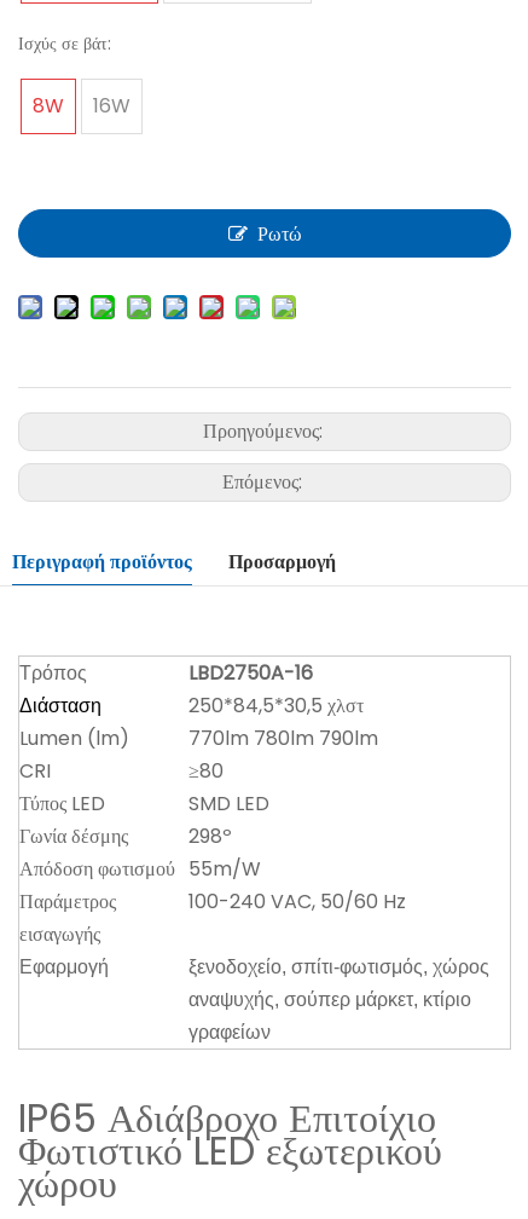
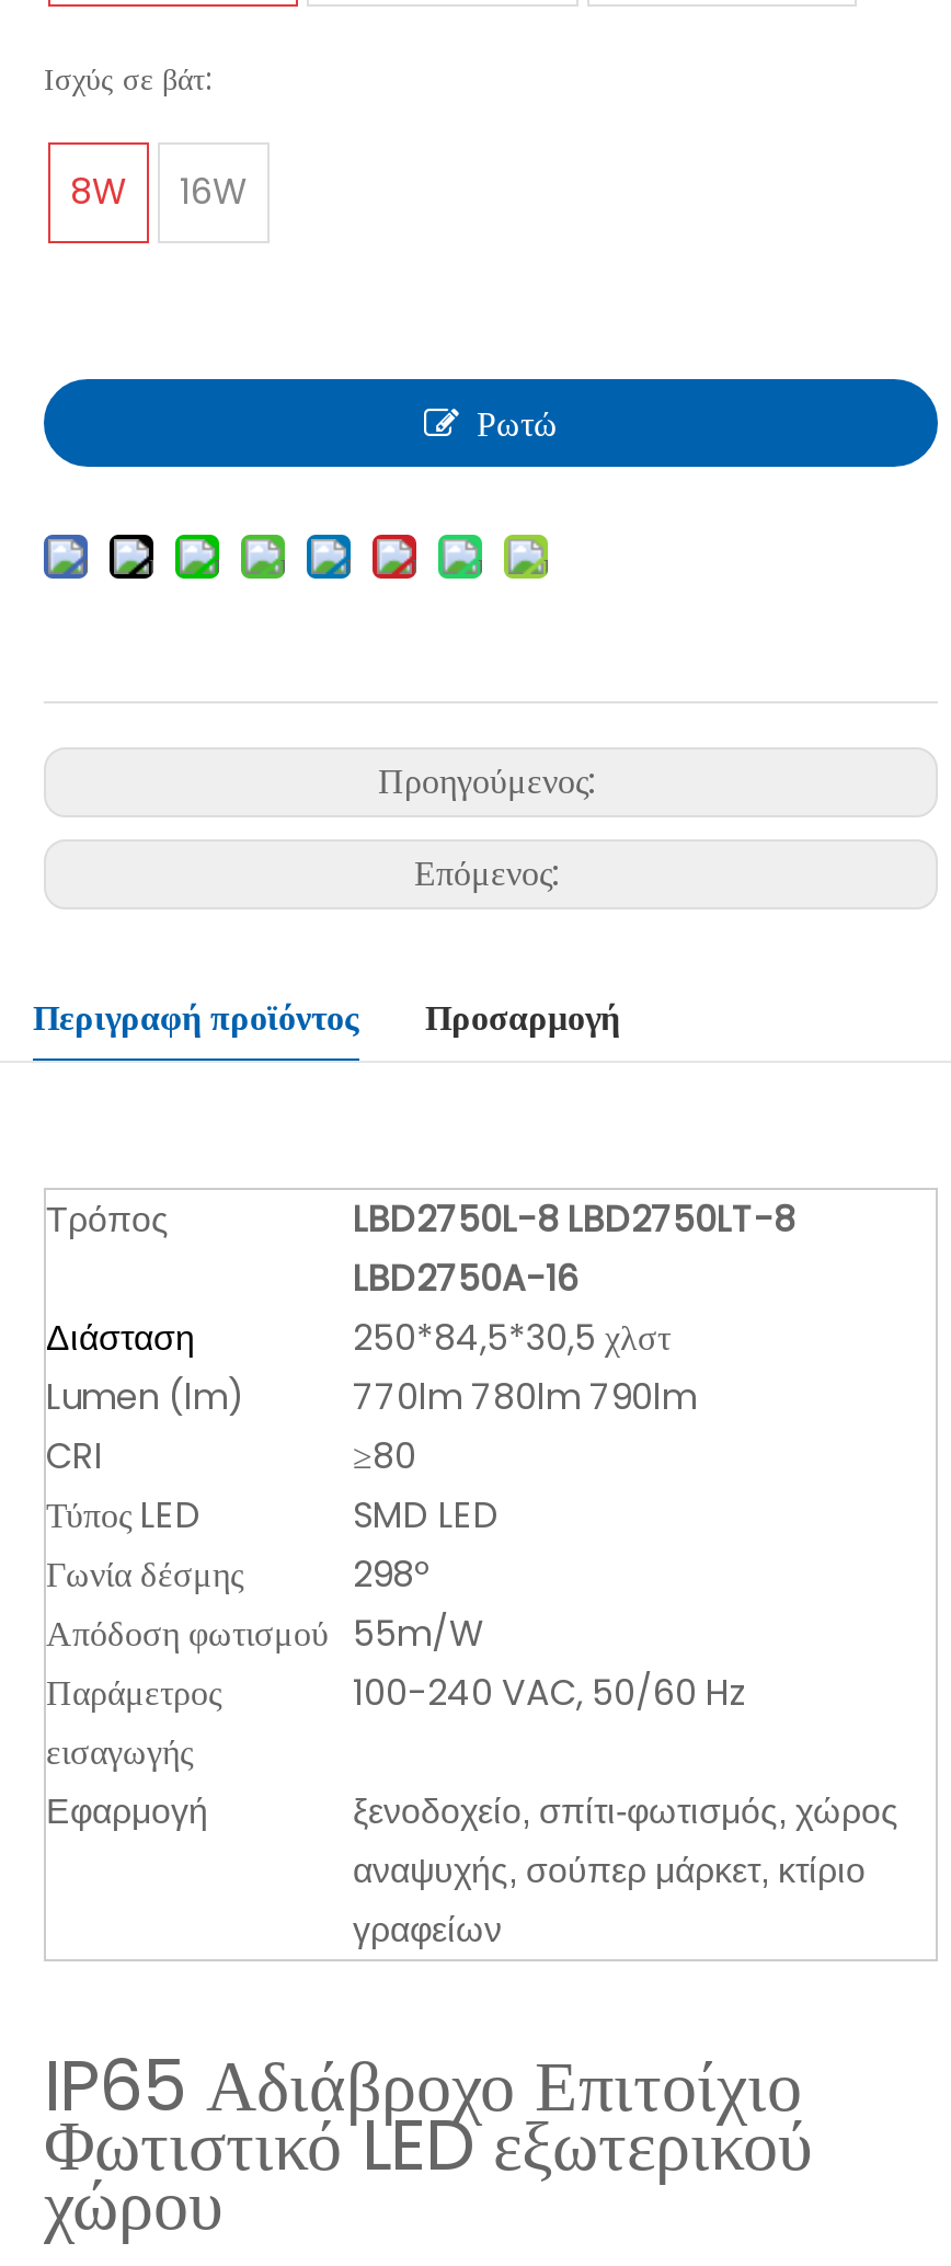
none -> [353,1194,795,1245] LBD2750L-8 LBD2750LT-8

